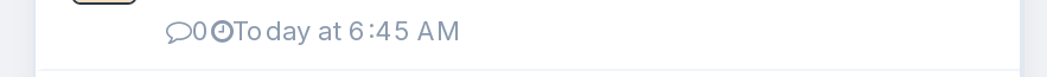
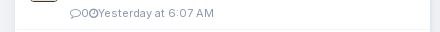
[232,14,460,47] Today at 6:45 AM -> [98,6,214,20] Yesterday at 6:07 AM

